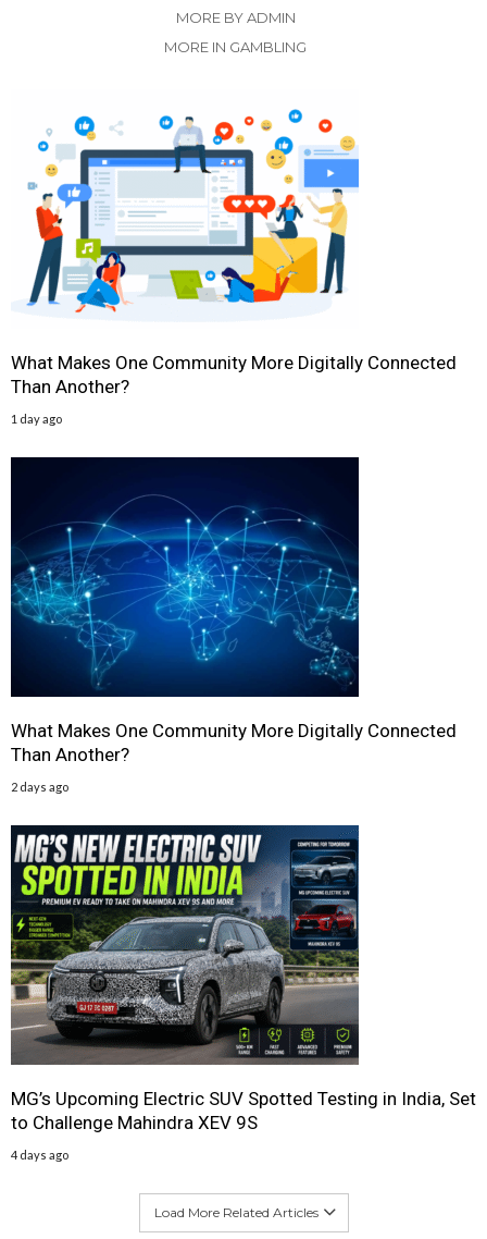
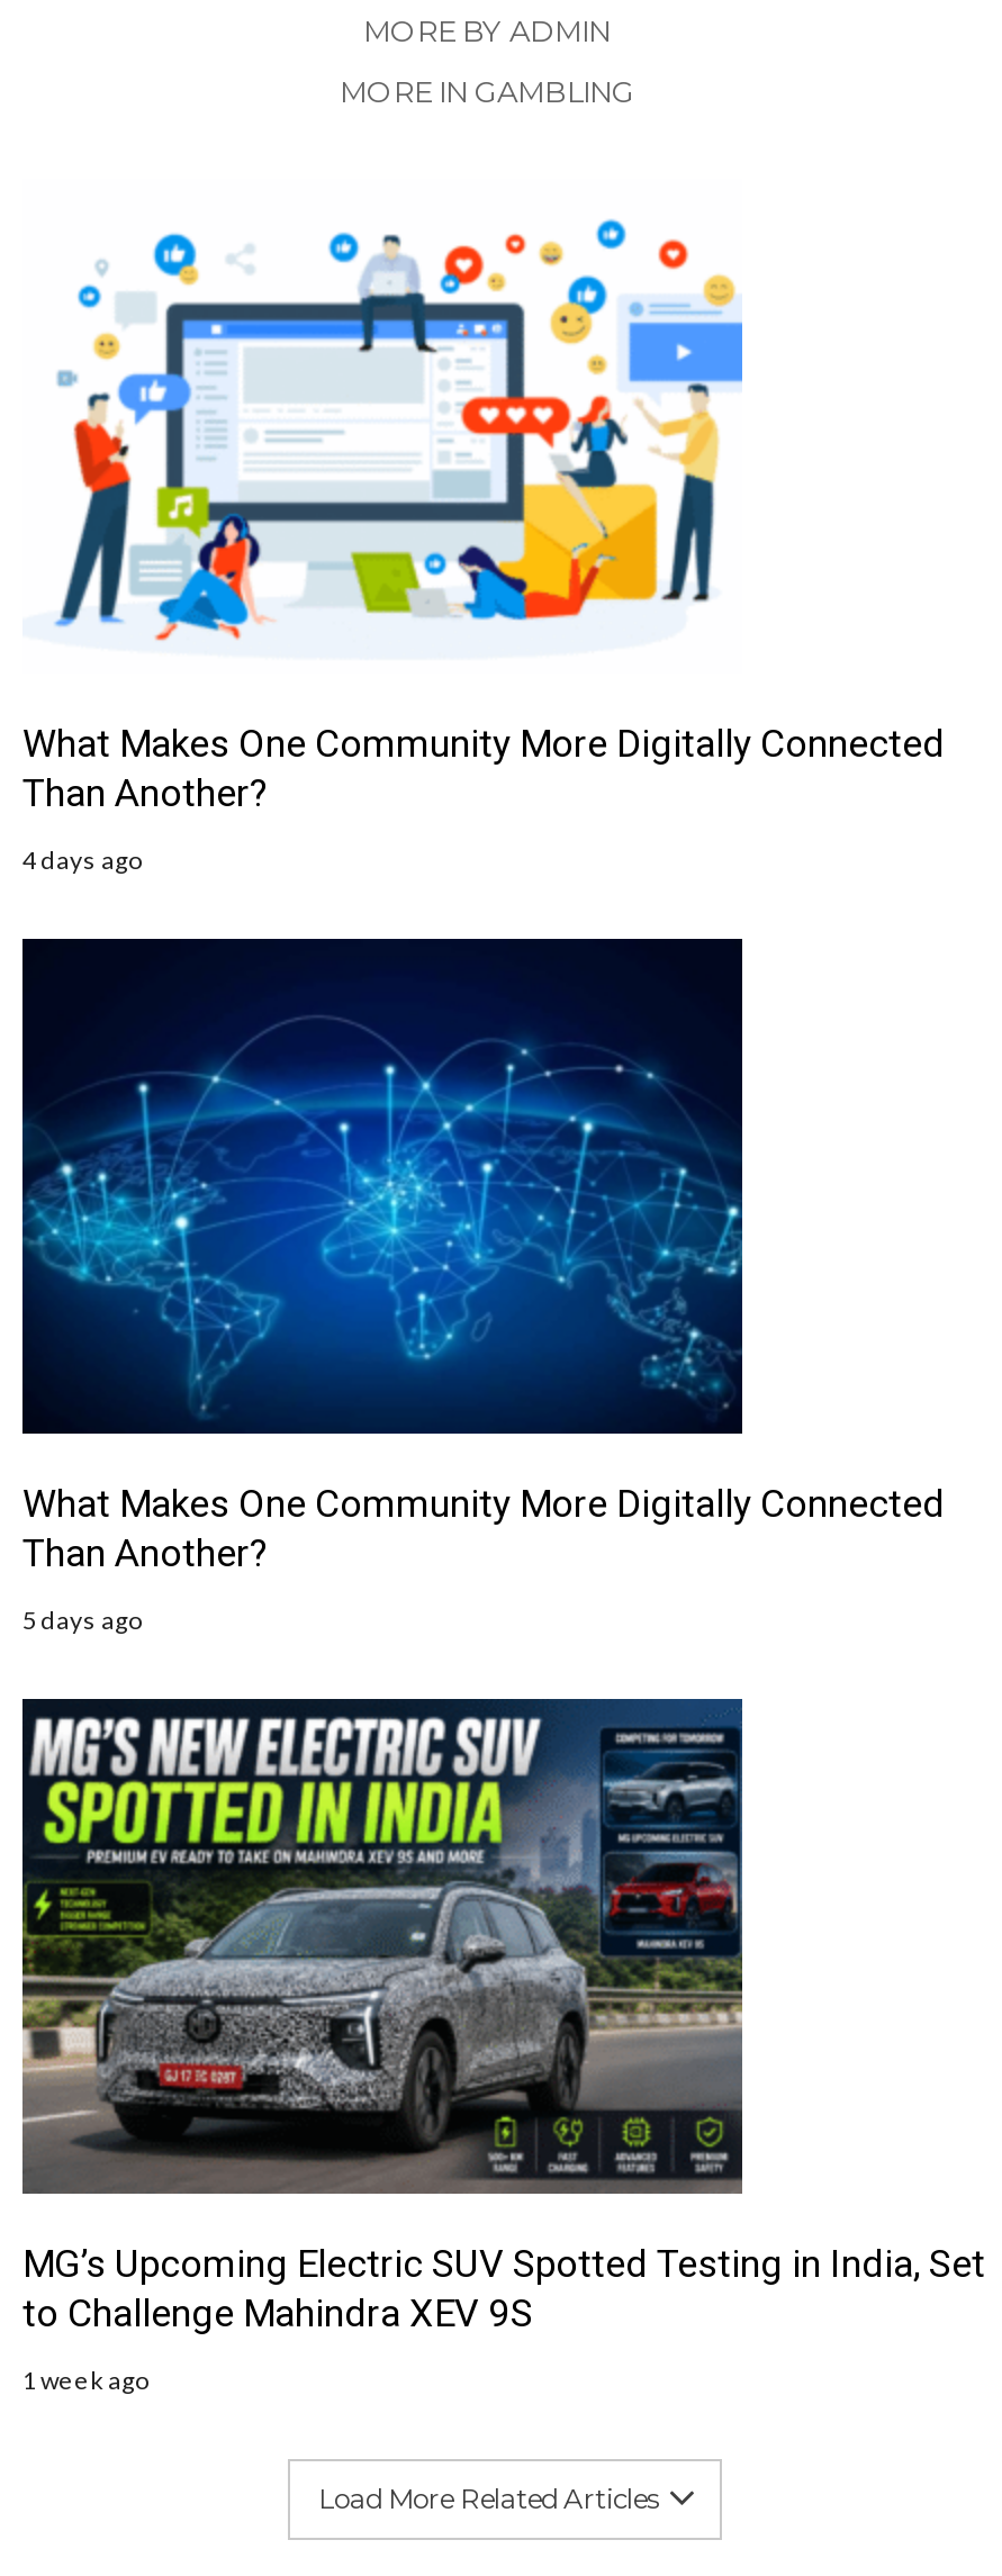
[11,411,62,425] 1 day ago -> [22,843,142,873] 4 days ago
[11,779,68,793] 2 days ago -> [22,1603,142,1633] 5 days ago
[11,1147,68,1161] 4 days ago -> [22,2363,148,2393] 1 week ago

